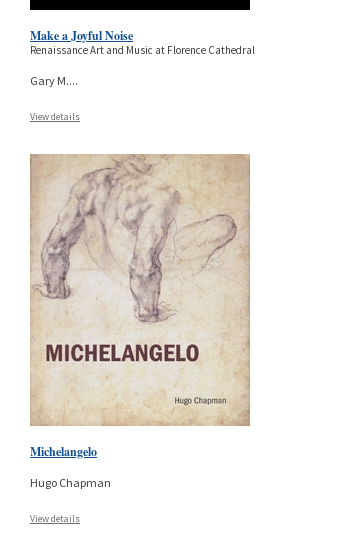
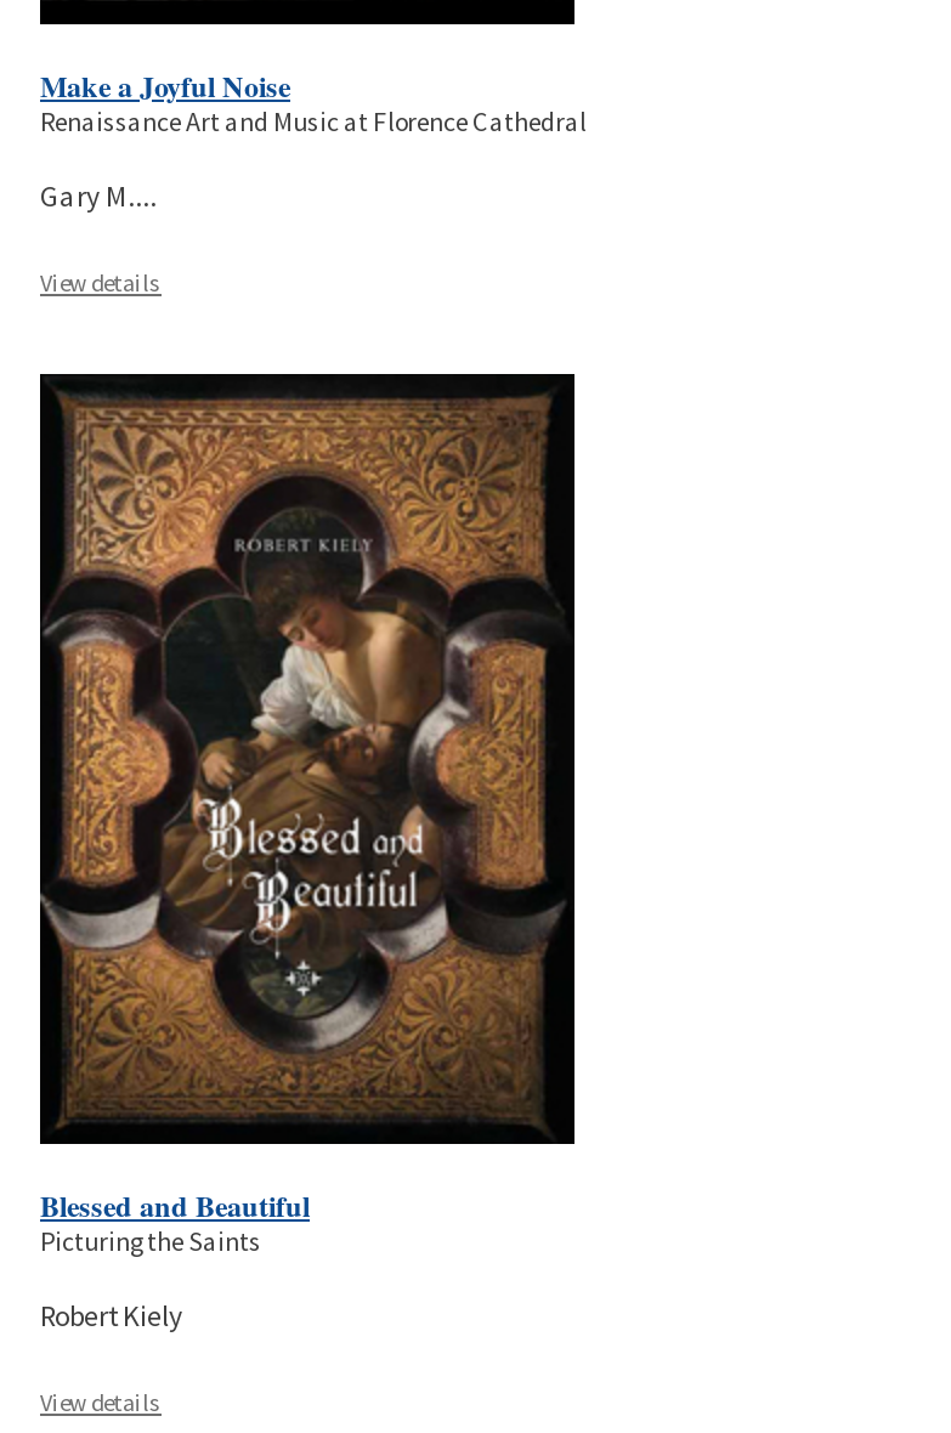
[30,154,250,460] [image] | Michelangelo -> [38,372,577,1257] [image] | Blessed and Beautiful | Picturing the Saints
[30,475,111,490] Hugo Chapman -> [40,1296,183,1332] Robert Kiely

